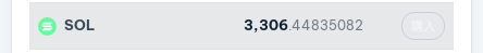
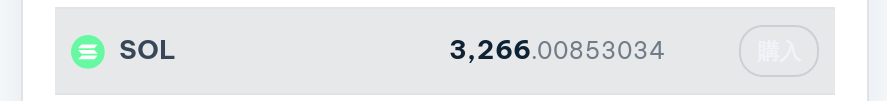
[244,16,363,33] 3,306.44835082 -> [449,32,667,64] 3,266.00853034

